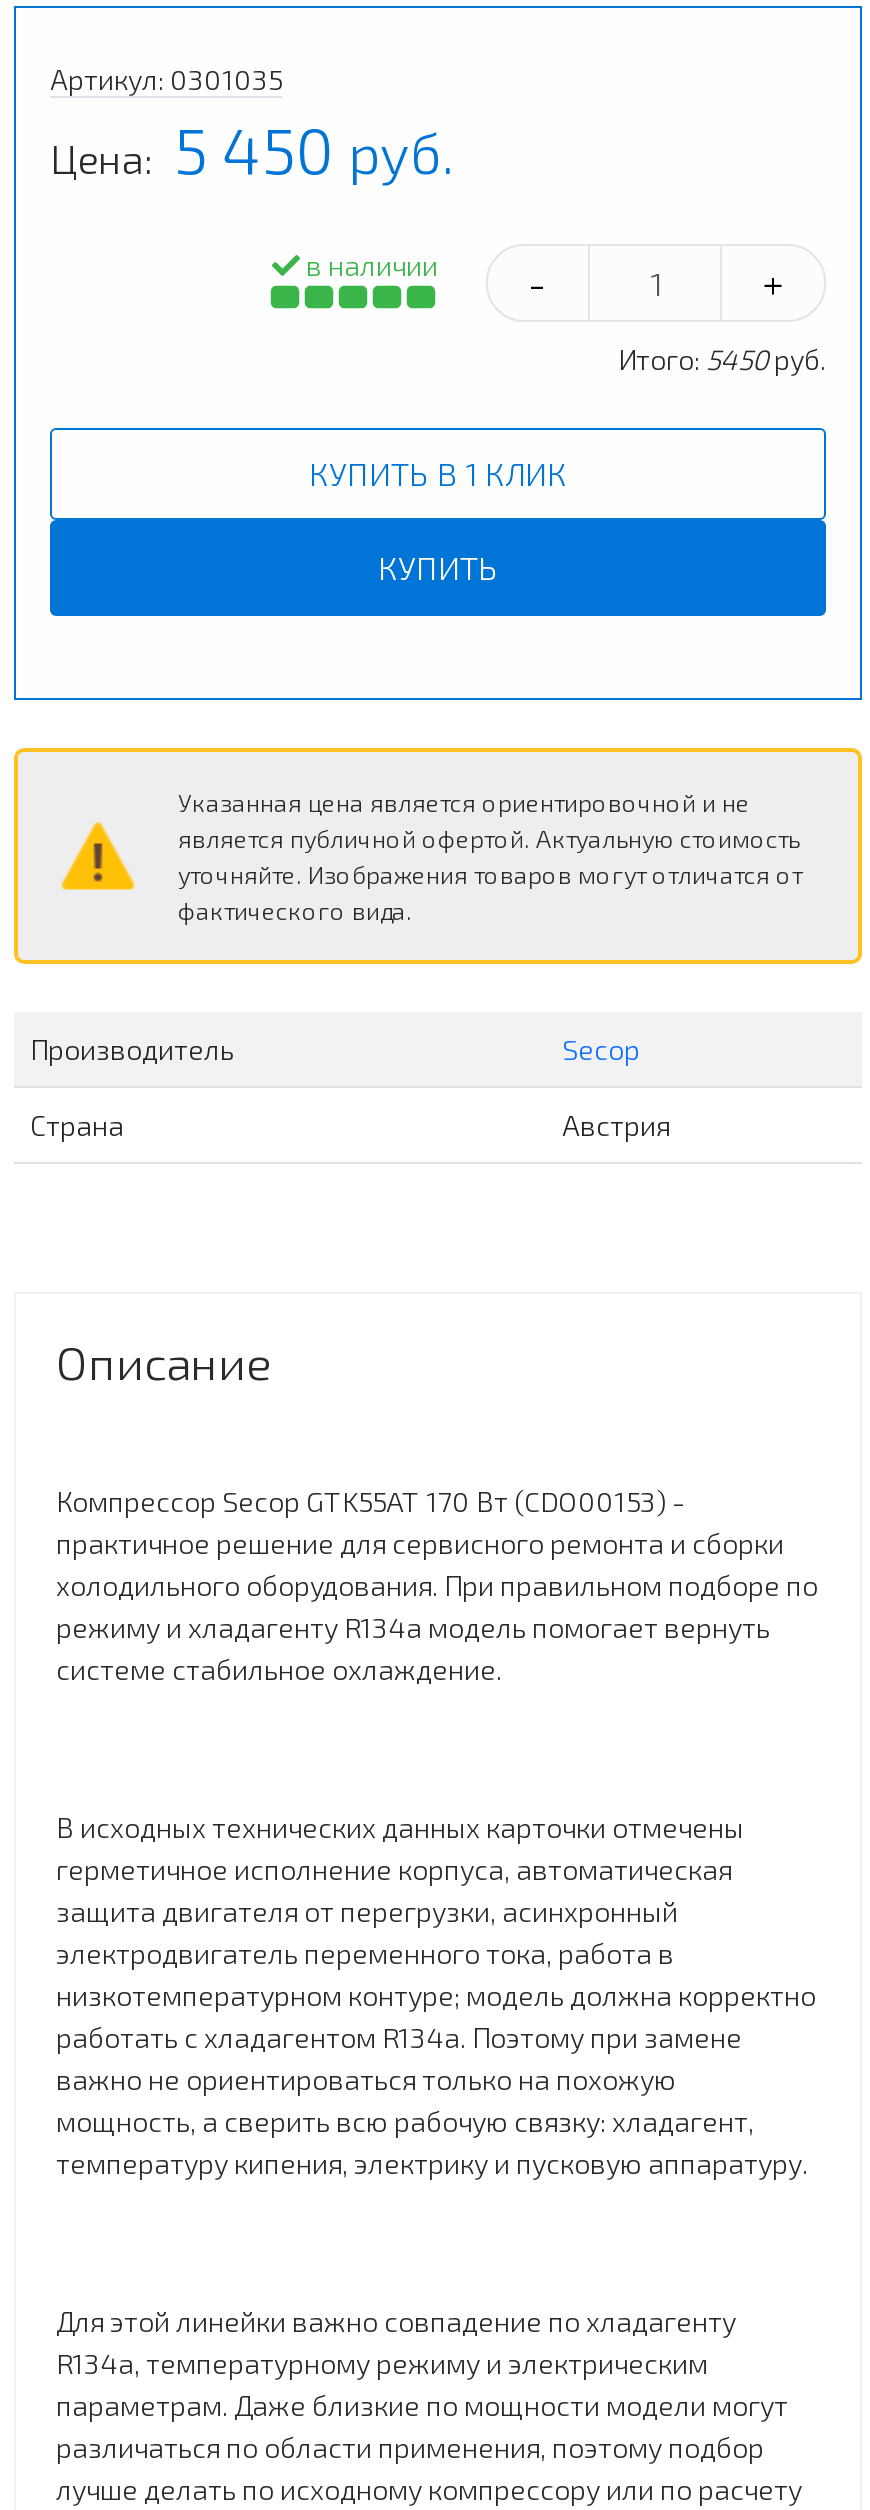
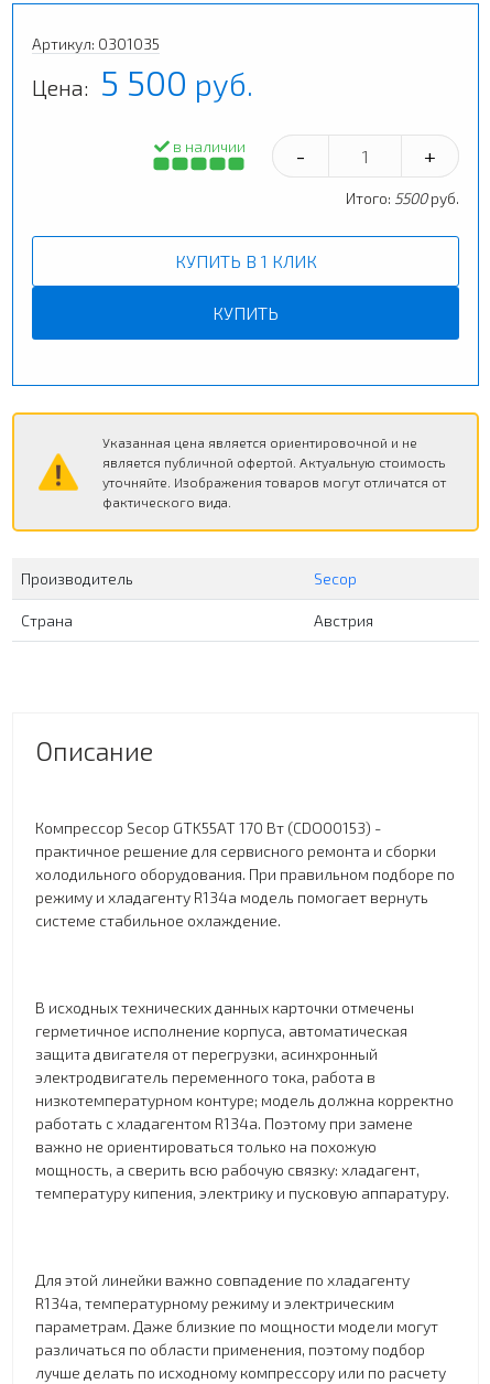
[50,110,454,186] Цена: 5 450 руб. -> [32,61,253,103] Цена: 5 500 руб.
[618,342,826,376] Итого: 5450 руб. -> [346,189,459,207] Итого: 5500 руб.

